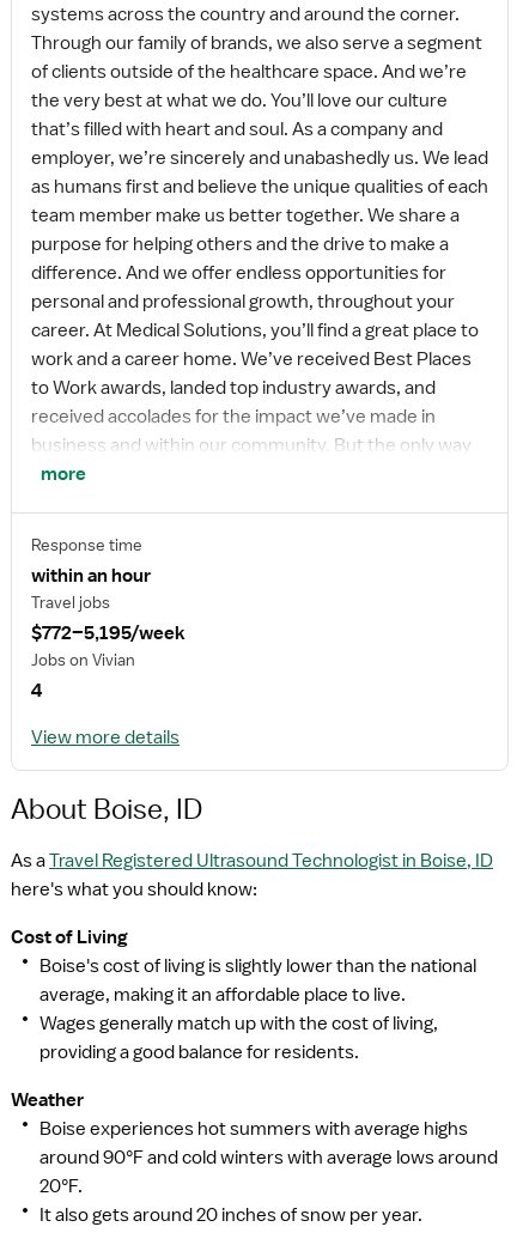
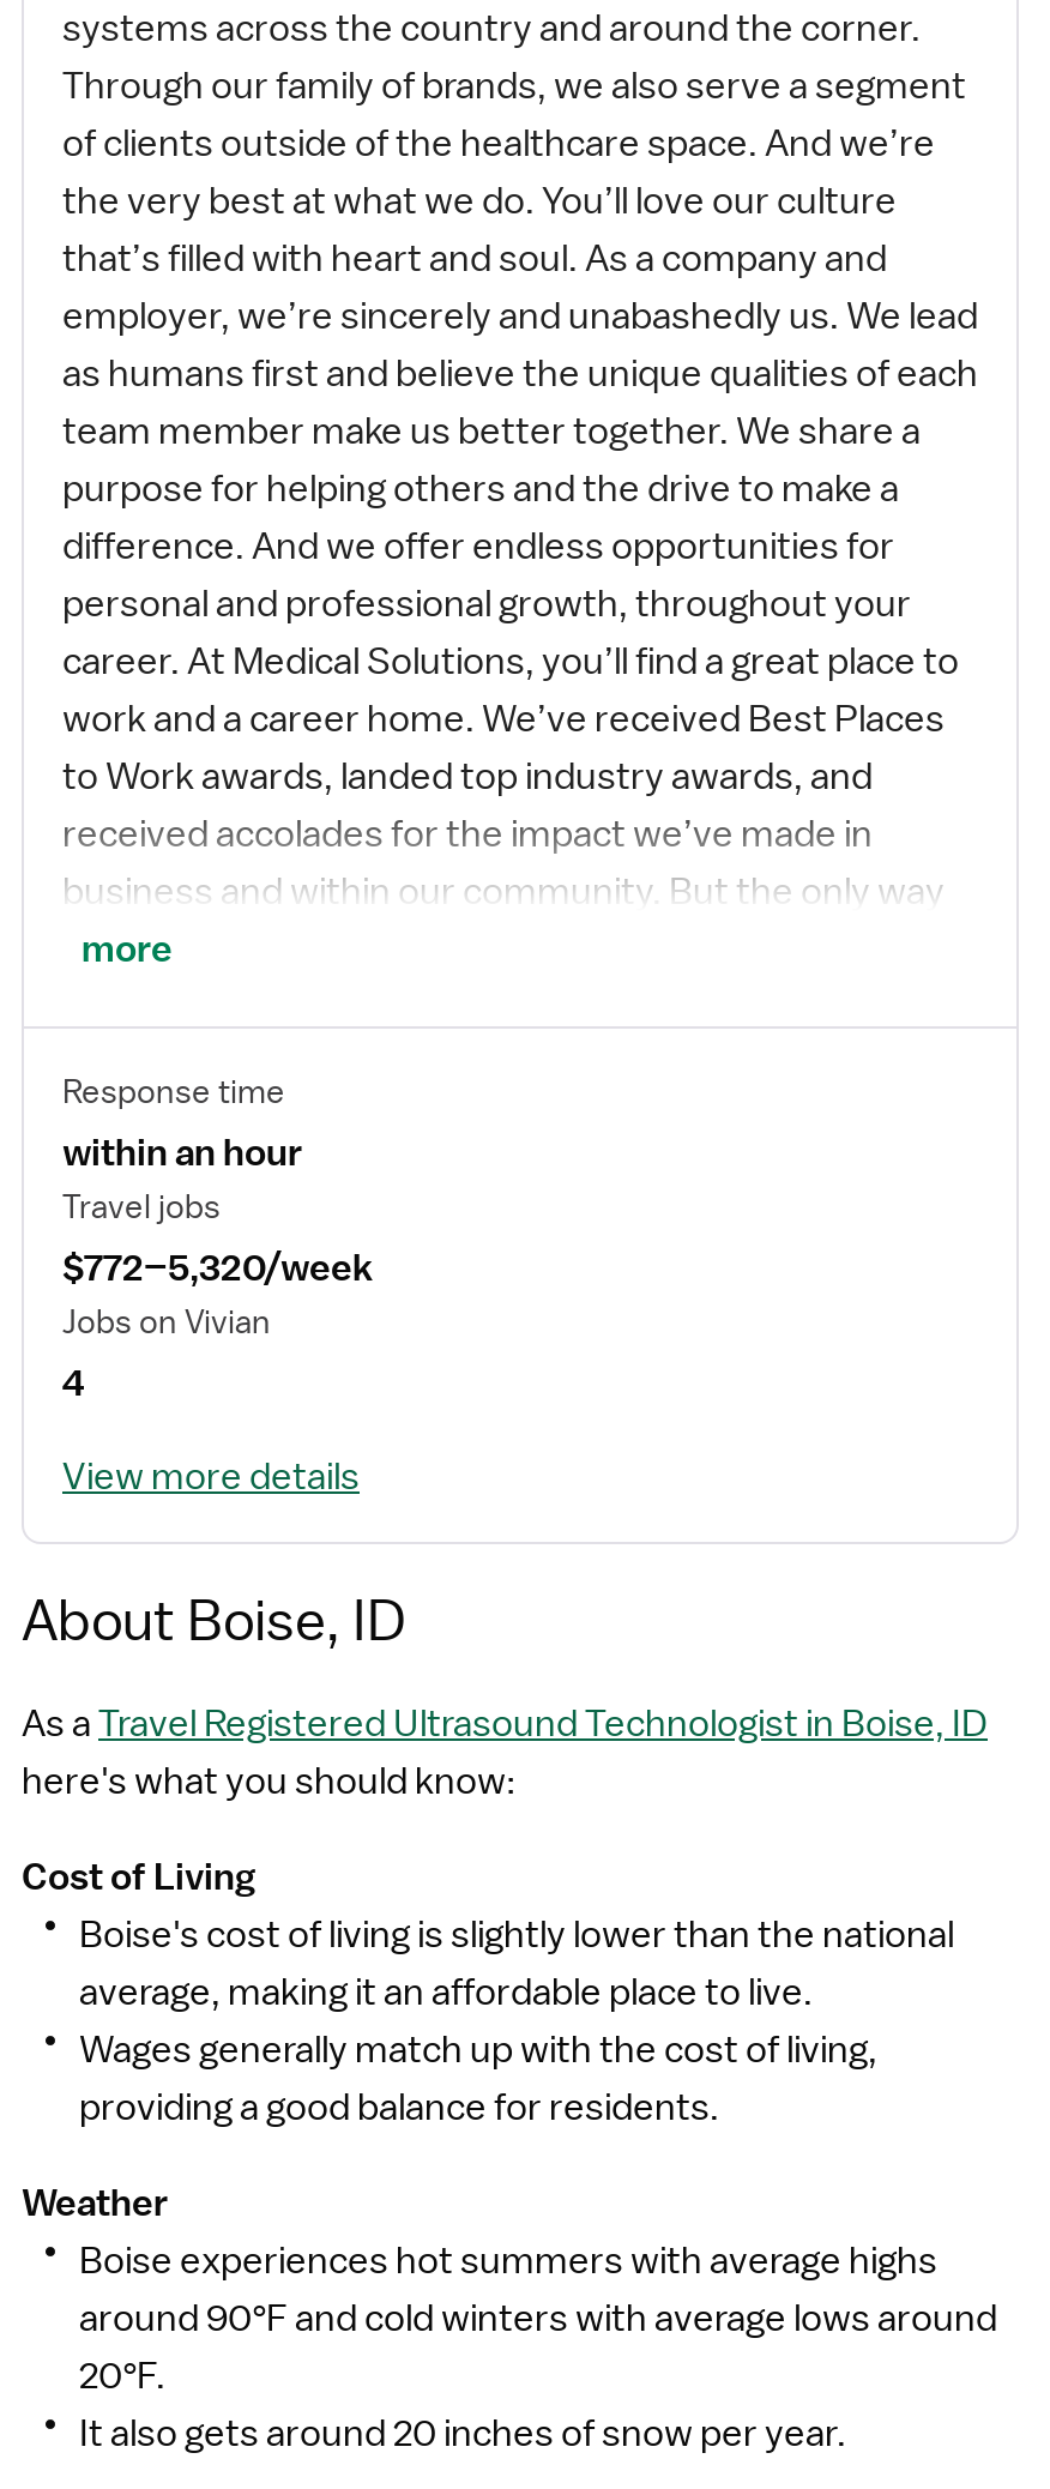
[31,621,186,645] $772–5,195/week -> [62,1244,374,1292] $772–5,320/week

